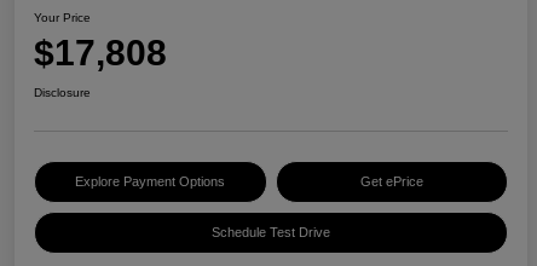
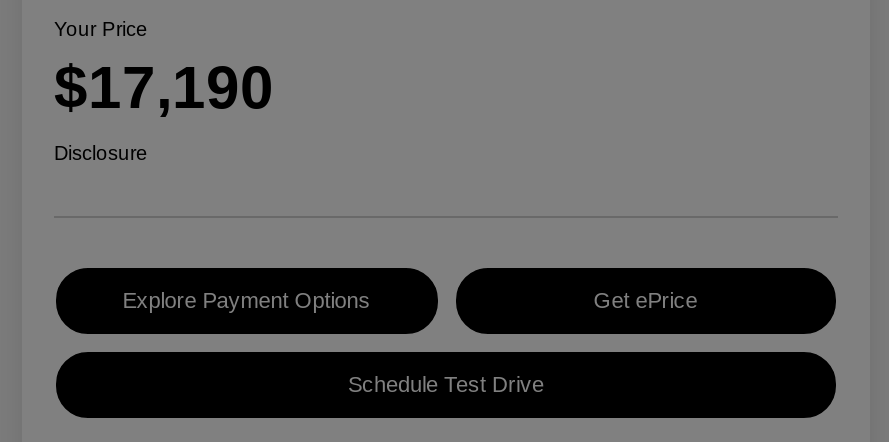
[34,33,167,72] $17,808 -> [54,54,274,120] $17,190

